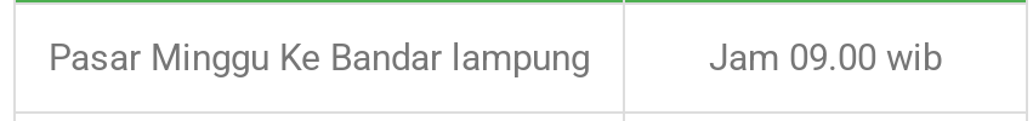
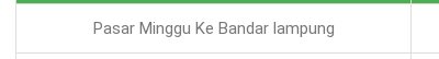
[709,36,942,80] Jam 09.00 wib -> none

